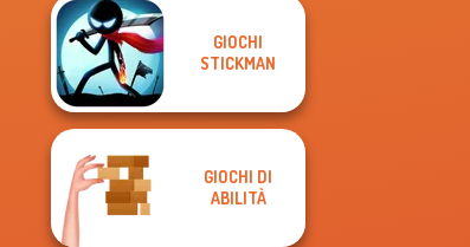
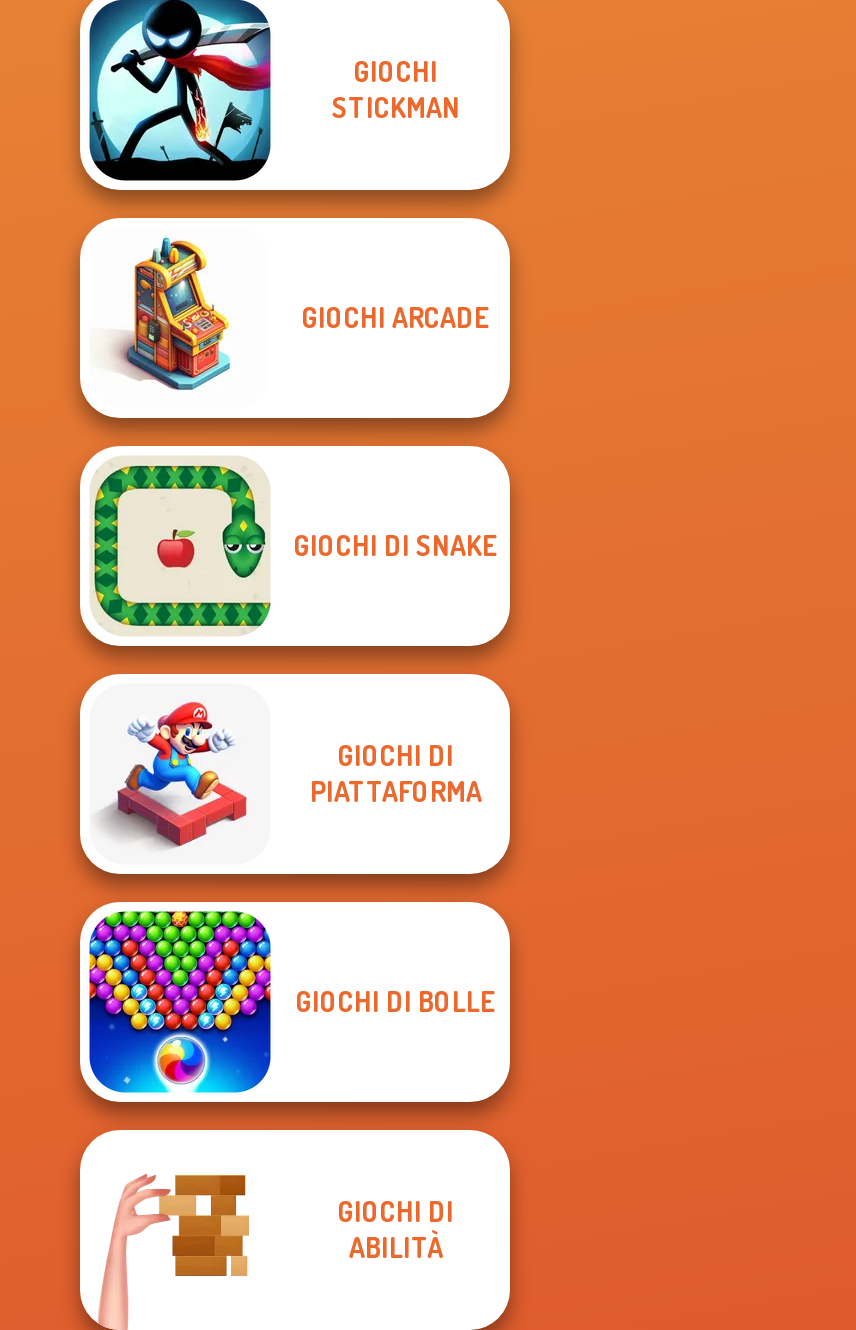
none -> [78,236,512,1094] [image] | GIOCHI ARCADE
none -> [294,528,498,562] GIOCHI DI SNAKE
none -> [296,984,496,1018] GIOCHI DI BOLLE
none -> [310,738,482,808] GIOCHI DI | PIATTAFORMA

